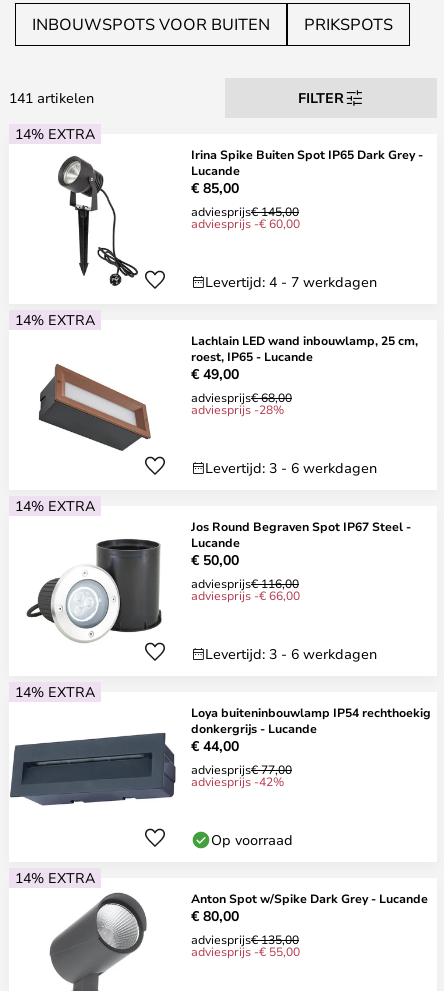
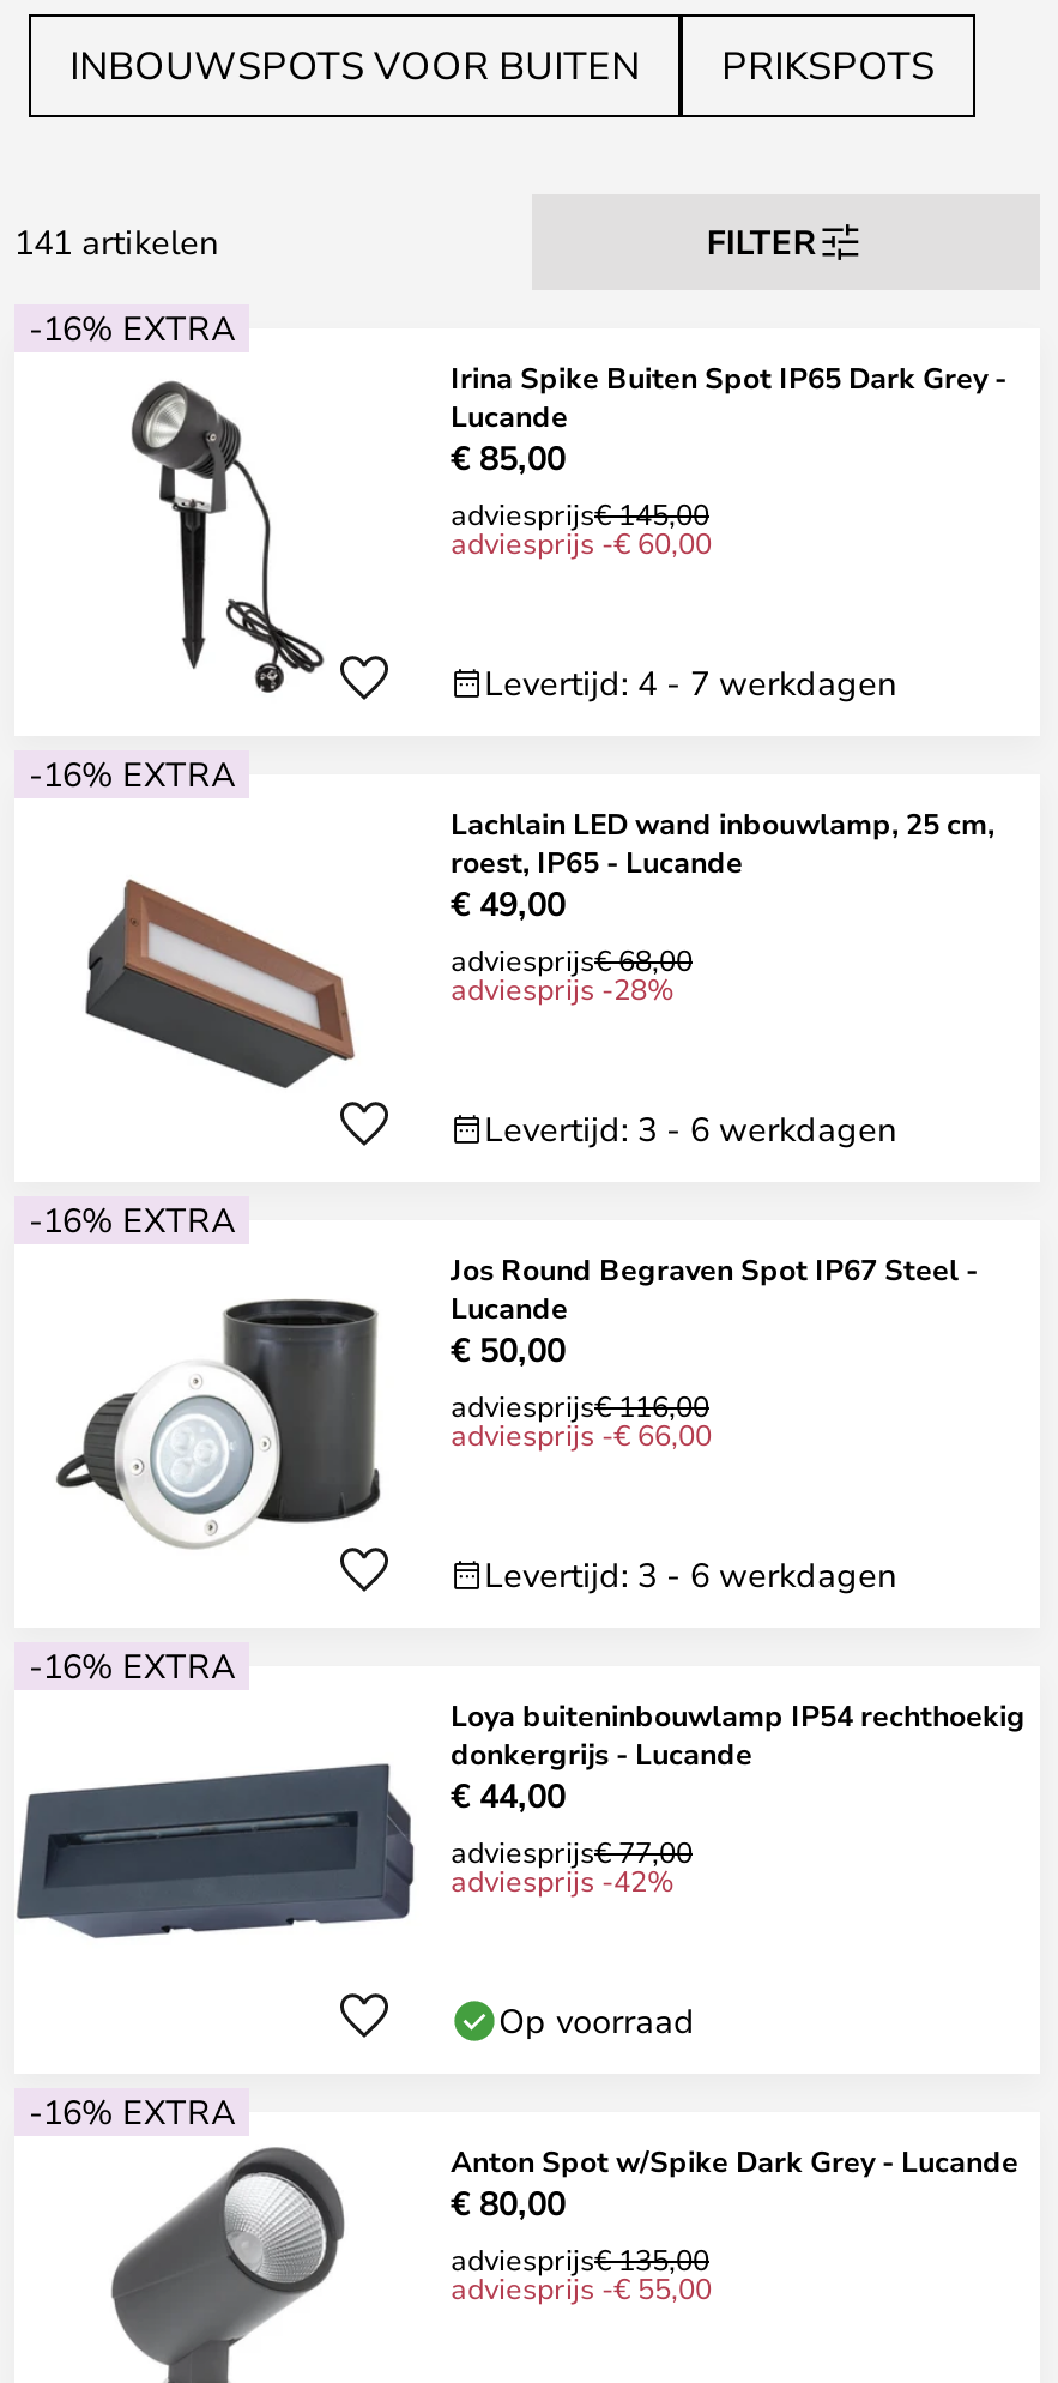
[15,124,95,143] 14% EXTRA -> [29,304,235,350] -16% EXTRA
[15,310,95,329] 14% EXTRA -> [29,750,235,796] -16% EXTRA
[15,496,95,515] 14% EXTRA -> [29,1196,235,1242] -16% EXTRA
[15,682,95,701] 14% EXTRA -> [29,1642,235,1688] -16% EXTRA
[15,868,95,887] 14% EXTRA -> [29,2088,235,2134] -16% EXTRA

